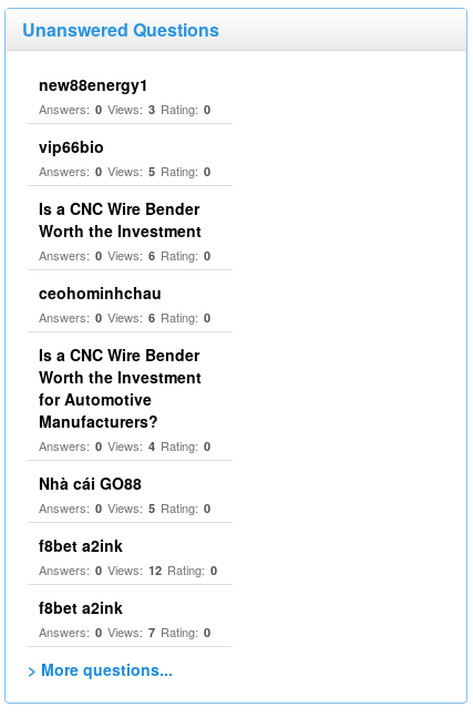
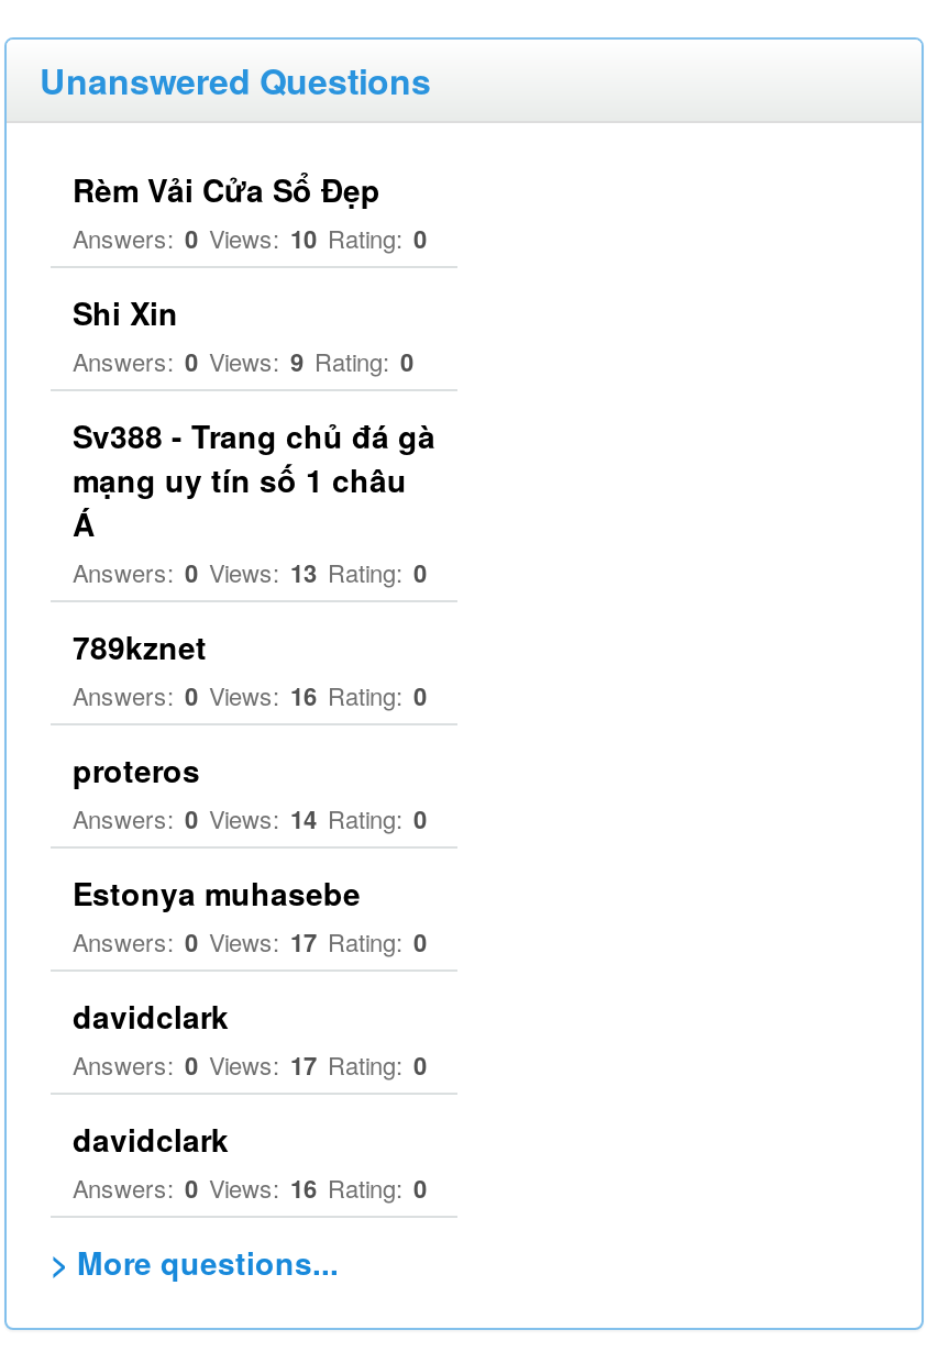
[39,73,210,117] new88energy1 | Answers: 0 Views: 3 Rating: 0 -> [73,167,427,255] Rèm Vải Cửa Sổ Đẹp | Answers: 0 Views: 10 Rating: 0
[39,135,210,179] vip66bio | Answers: 0 Views: 5 Rating: 0 -> [73,290,413,378] Shi Xin | Answers: 0 Views: 9 Rating: 0
[39,197,210,264] Is a CNC Wire Bender | Worth the Investment | Answers: 0 Views: 6 Rating: 0 -> [73,413,435,589] Sv388 - Trang chủ đá gà | mạng uy tín số 1 châu | Á | Answers: 0 Views: 13 Rating: 0
[39,281,210,326] ceohominhchau | Answers: 0 Views: 6 Rating: 0 -> [73,624,427,712] 789kznet | Answers: 0 Views: 16 Rating: 0
[39,343,210,454] Is a CNC Wire Bender | Worth the Investment | for Automotive | Manufacturers? | Answers: 0 Views: 4 Rating: 0 -> [73,747,427,835] proteros | Answers: 0 Views: 14 Rating: 0
[39,472,210,516] Nhà cái GO88 | Answers: 0 Views: 5 Rating: 0 -> [73,871,427,958] Estonya muhasebe | Answers: 0 Views: 17 Rating: 0
[39,534,217,578] f8bet a2ink | Answers: 0 Views: 12 Rating: 0 -> [73,994,427,1082] davidclark | Answers: 0 Views: 17 Rating: 0
[39,596,210,640] f8bet a2ink | Answers: 0 Views: 7 Rating: 0 -> [73,1117,427,1205] davidclark | Answers: 0 Views: 16 Rating: 0

